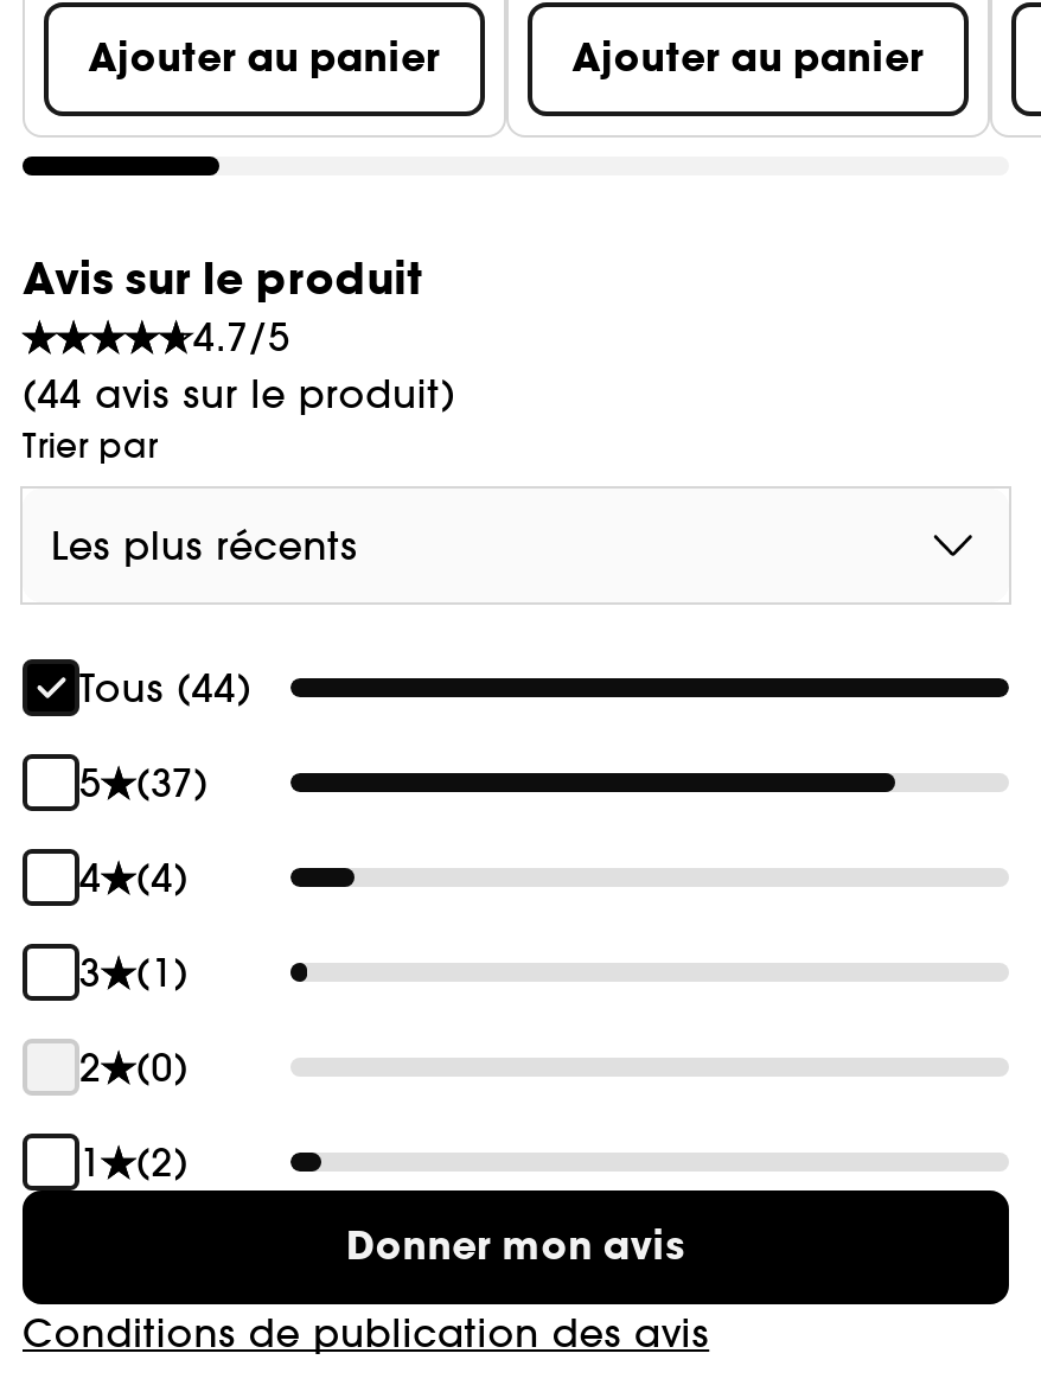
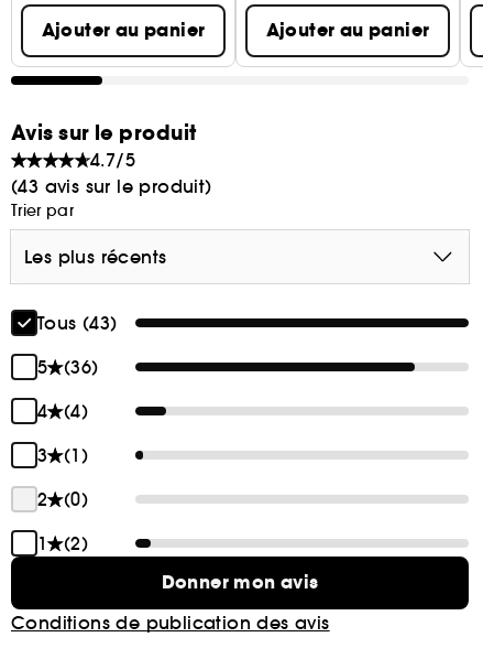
[23,370,456,418] (44 avis sur le produit) -> [11,175,212,197] (43 avis sur le produit)
[79,664,252,712] Tous (44) -> [37,312,117,334] Tous (43)
[79,759,208,807] 5 (37) -> [37,356,98,378] 5 (36)

